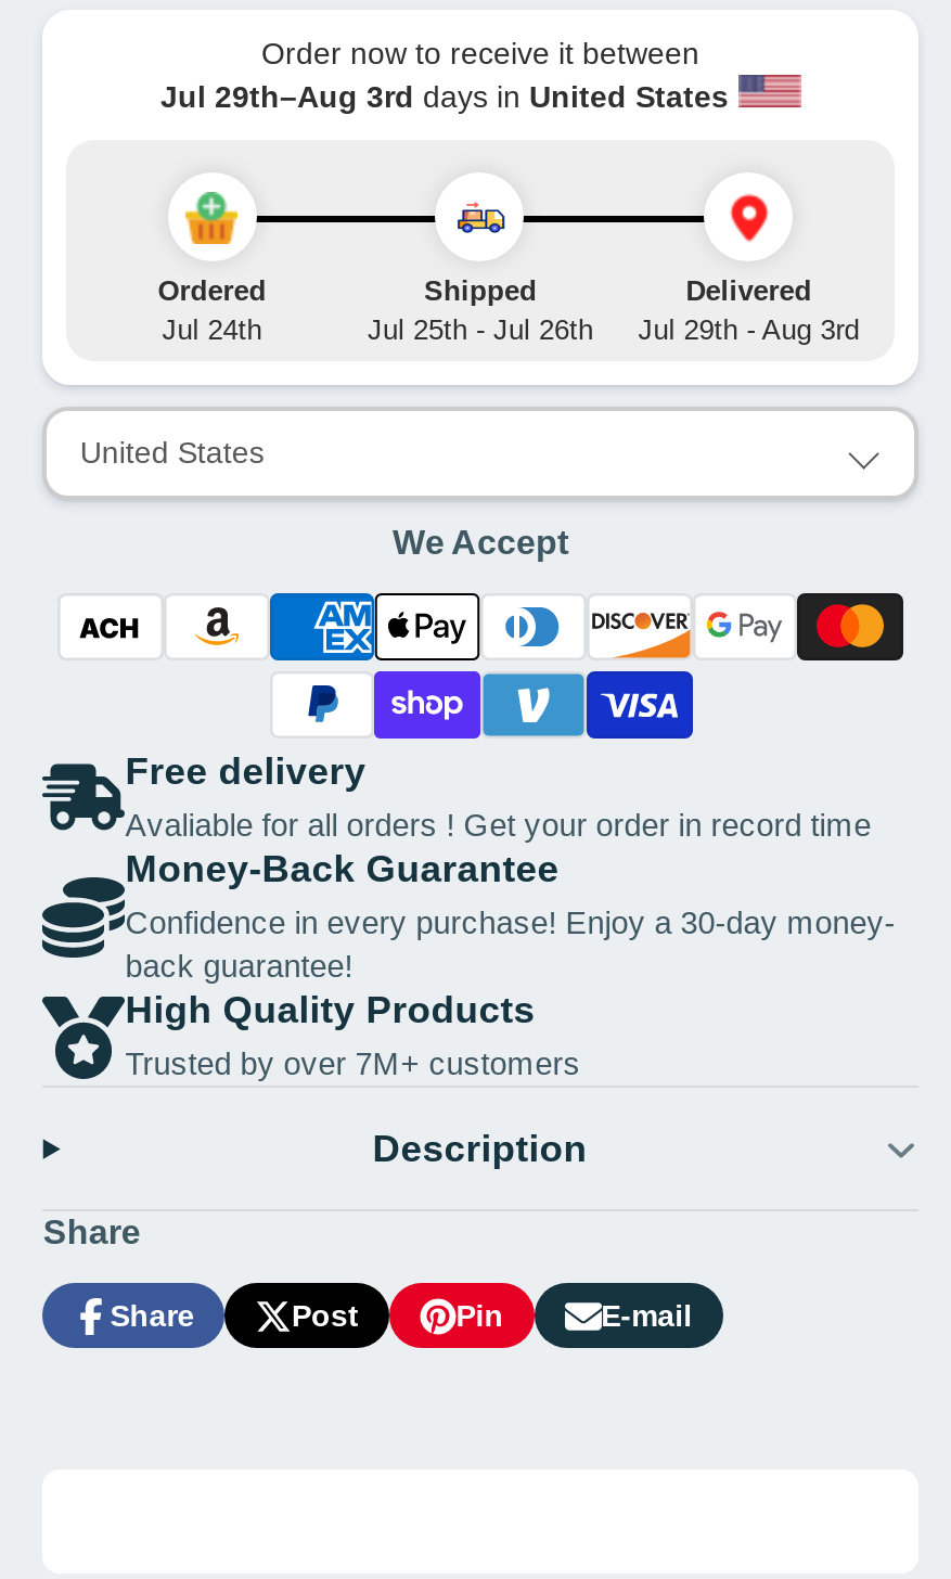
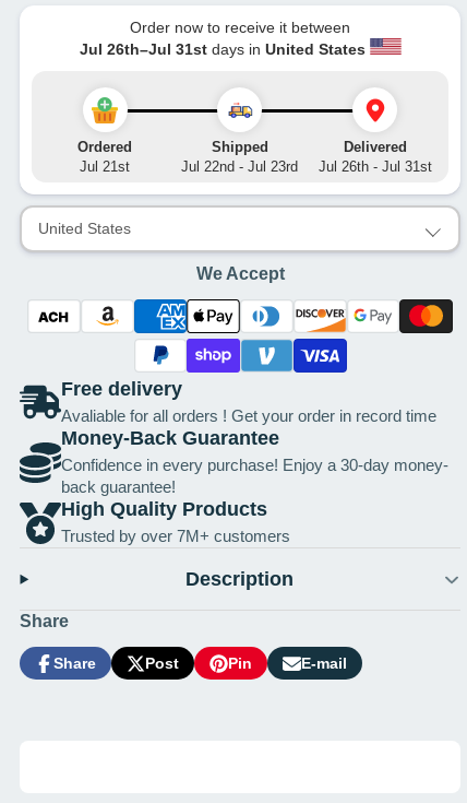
[160,79,729,114] Jul 29th–Aug 3rd days in United States -> [79,41,365,58] Jul 26th–Jul 31st days in United States
[162,314,262,346] Jul 24th -> [80,159,130,175] Jul 21st
[368,314,593,346] Jul 25th - Jul 26th -> [182,159,298,175] Jul 22nd - Jul 23rd
[638,314,859,346] Jul 29th - Aug 3rd -> [318,159,432,175] Jul 26th - Jul 31st

